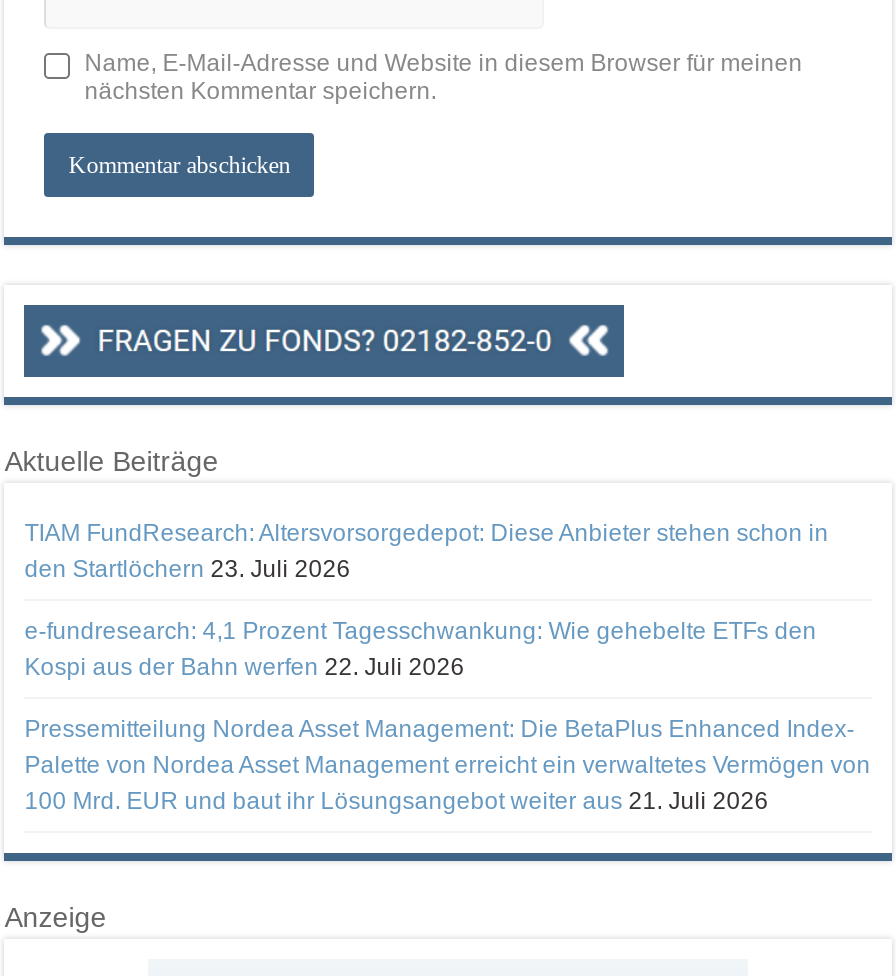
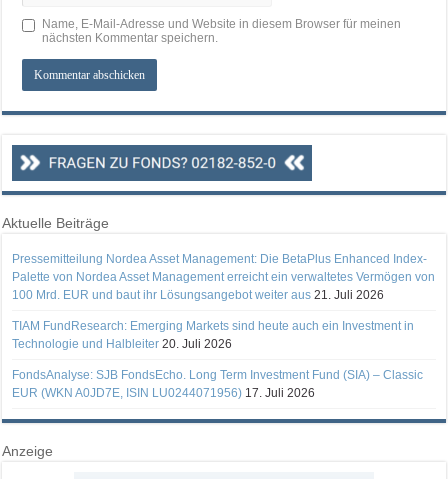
[24,519,828,681] TIAM FundResearch: Altersvorsorgedepot: Diese Anbieter stehen schon in | den Startlöchern 23. Juli 2026 | e-fundresearch: 4,1 Prozent Tagesschwankung: Wie gehebelte ETFs den | Kospi aus der Bahn werfen 22. Juli 2026 -> none
moved [24,715,870,815] -> [12,251,435,301]: Pressemitteilung Nordea Asset Management: Die BetaPlus Enhanced Index- | Palette von Nordea Asset Management erreicht ein verwaltetes Vermögen von | 100 Mrd. EUR und baut ihr Lösungsangebot weiter aus 21. Juli 2026
none -> [12,318,423,399] TIAM FundResearch: Emerging Markets sind heute auch ein Investment in | Technologie und Halbleiter 20. Juli 2026 | FondsAnalyse: SJB FondsEcho. Long Term Investment Fund (SIA) – Classic | EUR (WKN A0JD7E, ISIN LU0244071956) 17. Juli 2026

